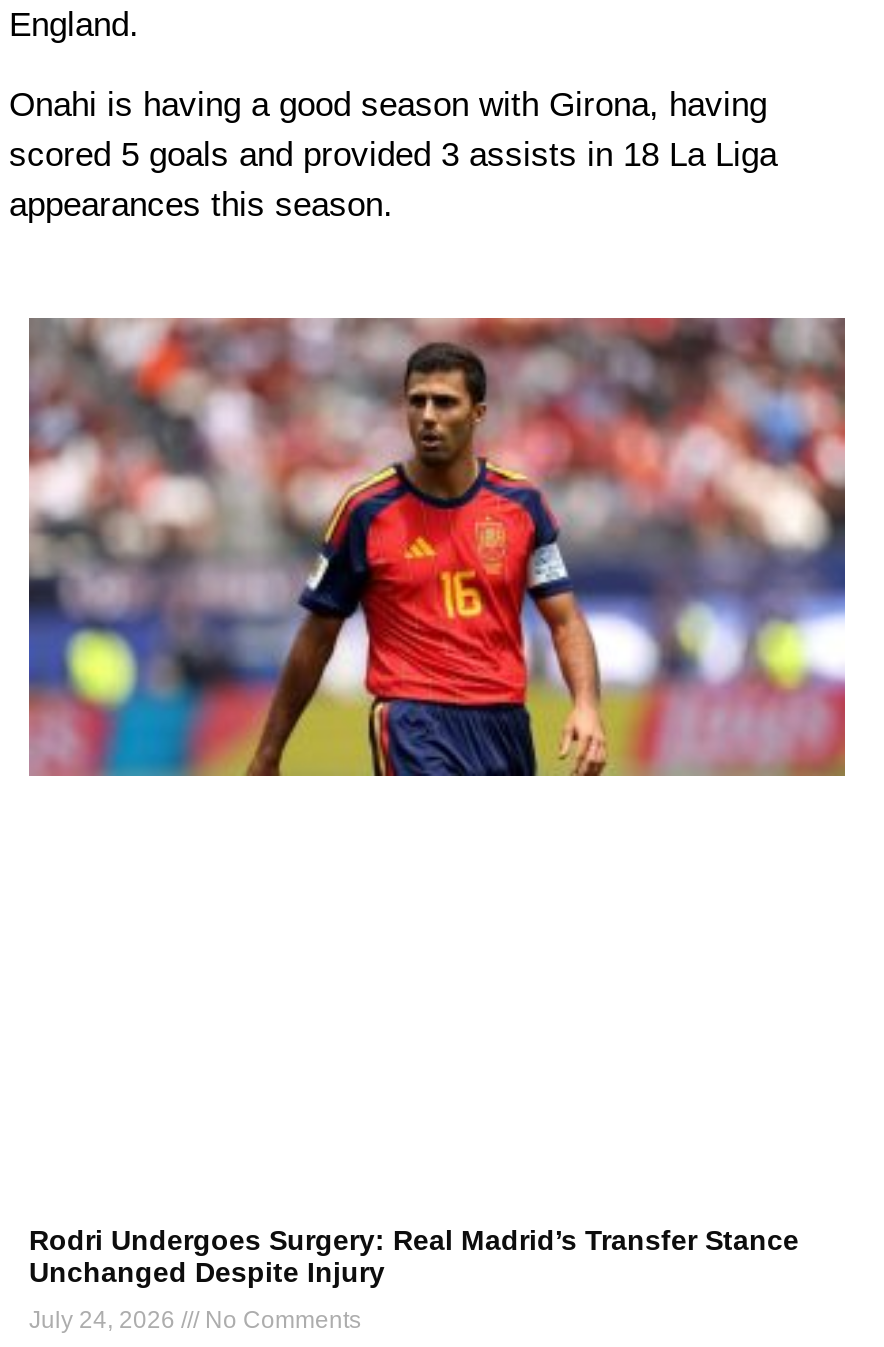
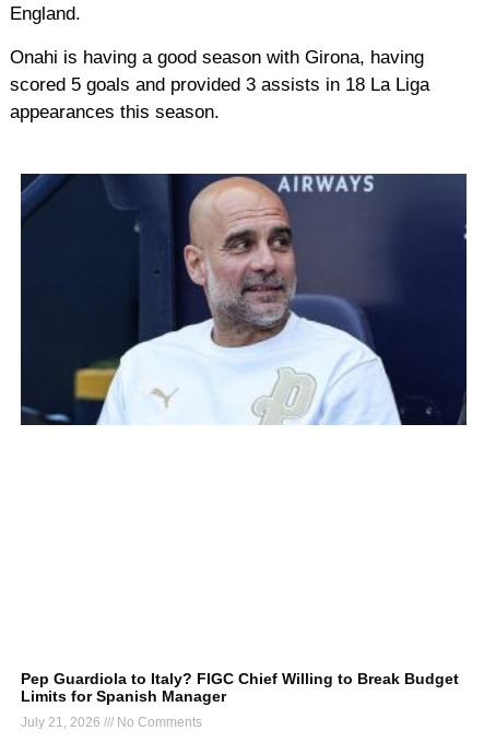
[27,316,847,778] [image] -> [20,173,468,426] [image]
[29,1223,799,1287] Rodri Undergoes Surgery: Real Madrid’s Transfer Stance | Unchanged Despite Injury -> [21,670,459,705] Pep Guardiola to Italy? FIGC Chief Willing to Break Budget | Limits for Spanish Manager
[29,1305,361,1333] July 24, 2026 No Comments -> [21,715,202,730] July 21, 2026 No Comments

